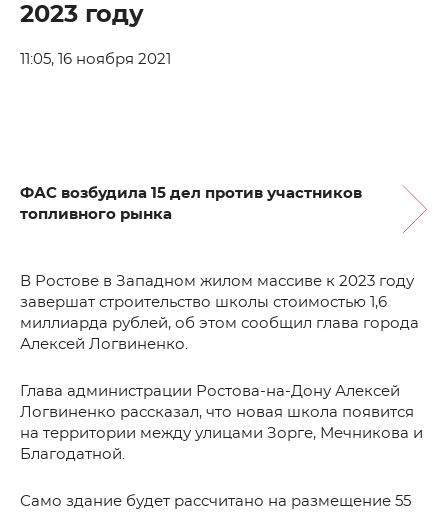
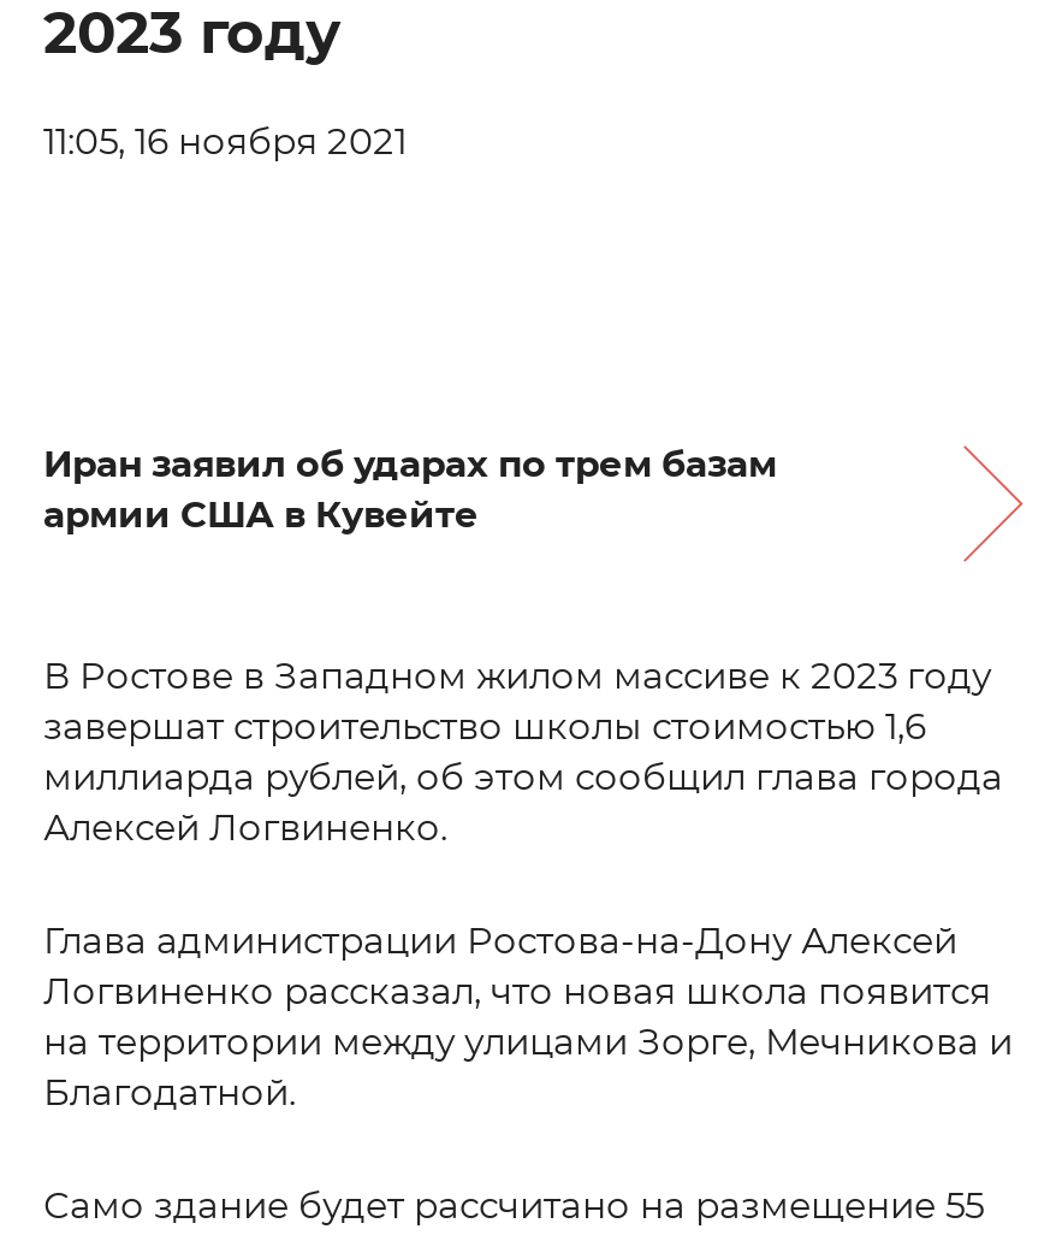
[20,186,362,222] ФАС возбудила 15 дел против участников | топливного рынка -> [43,448,777,534] Иран заявил об ударах по трем базам | армии США в Кувейте

